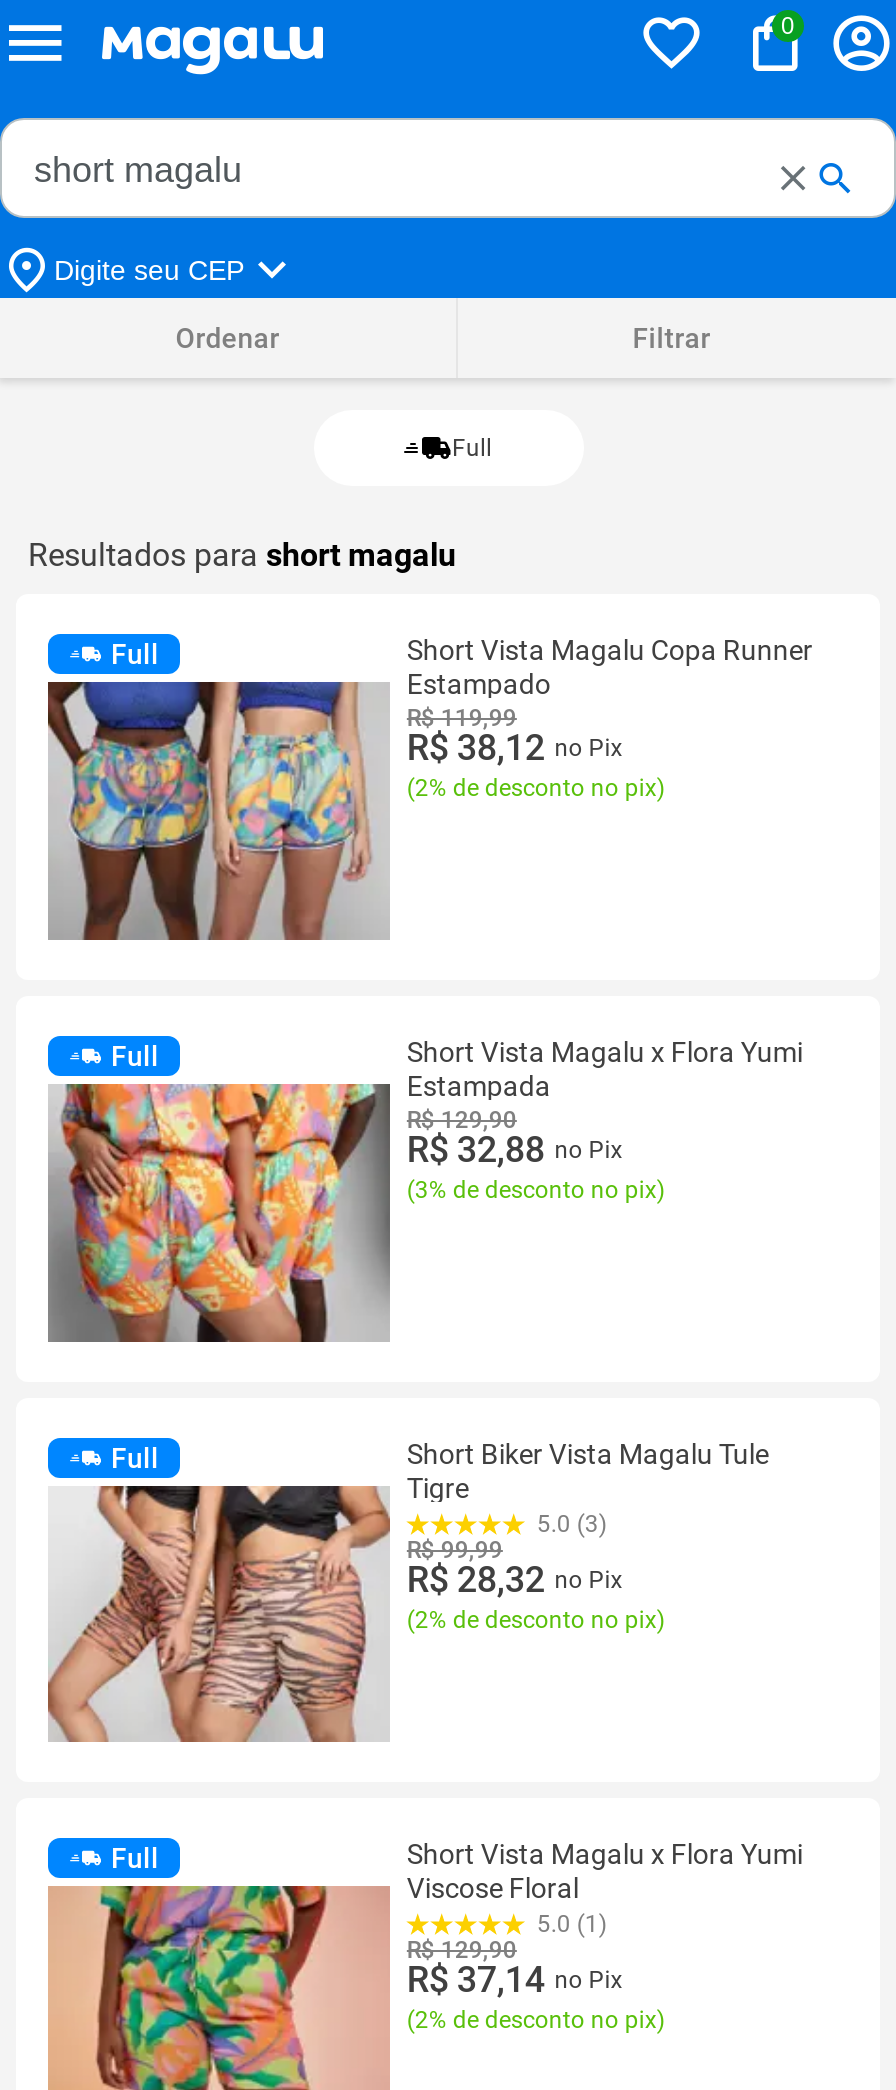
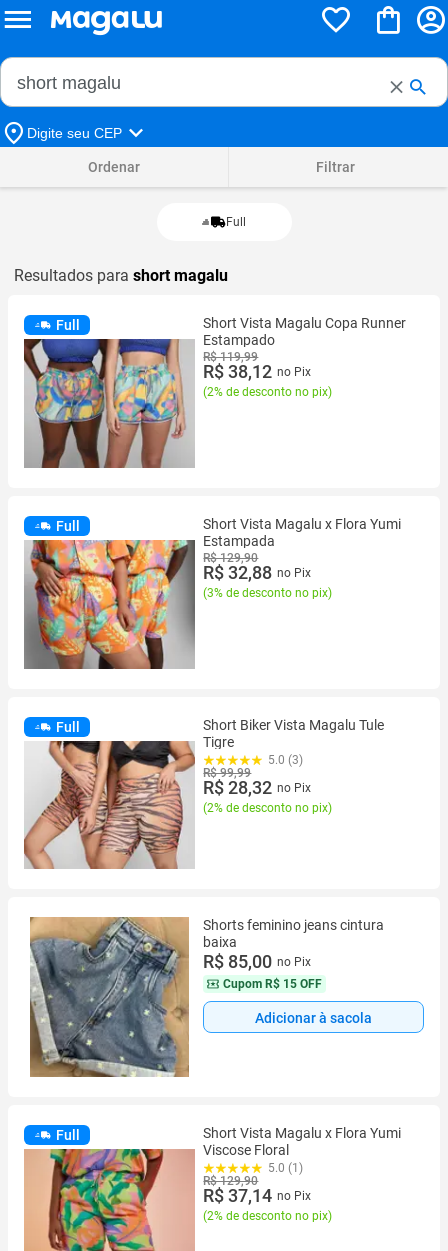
[781,12,795,40] 0 -> none
none -> [24,916,384,1077] [image] | Shorts feminino jeans cintura | baixa | R$ 85,00 no Pix | Cupom R$ 15 OFF | Adicionar à sacola

